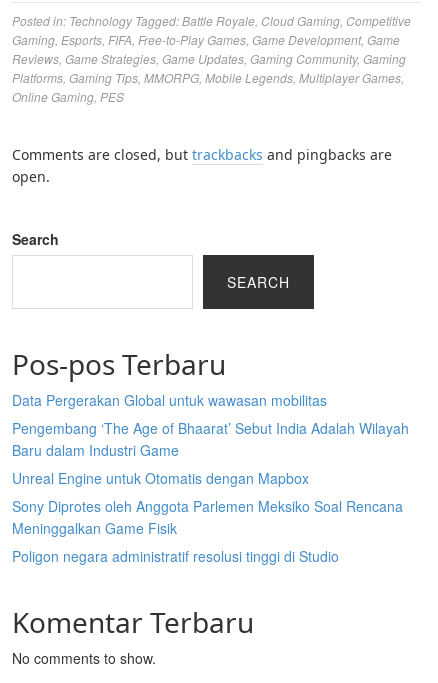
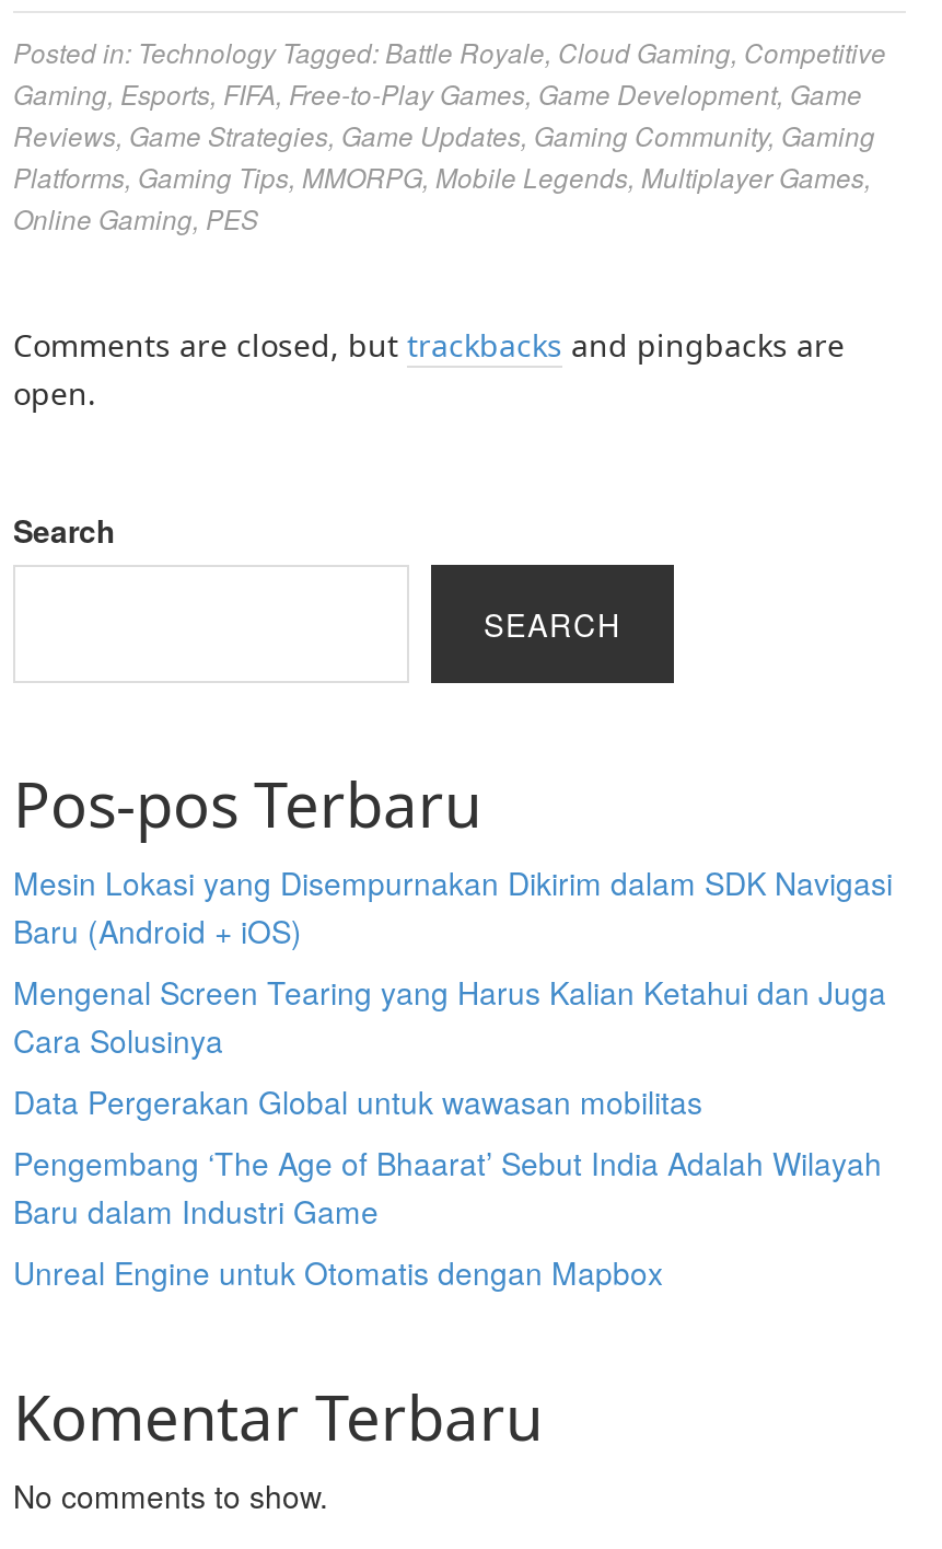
none -> [13,861,893,1063] Mesin Lokasi yang Disempurnakan Dikirim dalam SDK Navigasi | Baru (Android + iOS) | Mengenal Screen Tearing yang Harus Kalian Ketahui dan Juga | Cara Solusinya
moved [12,390,409,488] -> [13,1080,882,1295]: Data Pergerakan Global untuk wawasan mobilitas | Pengembang ‘The Age of Bhaarat’ Sebut India Adalah Wilayah | Baru dalam Industri Game | Unreal Engine untuk Otomatis dengan Mapbox
[12,496,403,566] Sony Diprotes oleh Anggota Parlemen Meksiko Soal Rencana | Meninggalkan Game Fisik | Poligon negara administratif resolusi tinggi di Studio -> none

